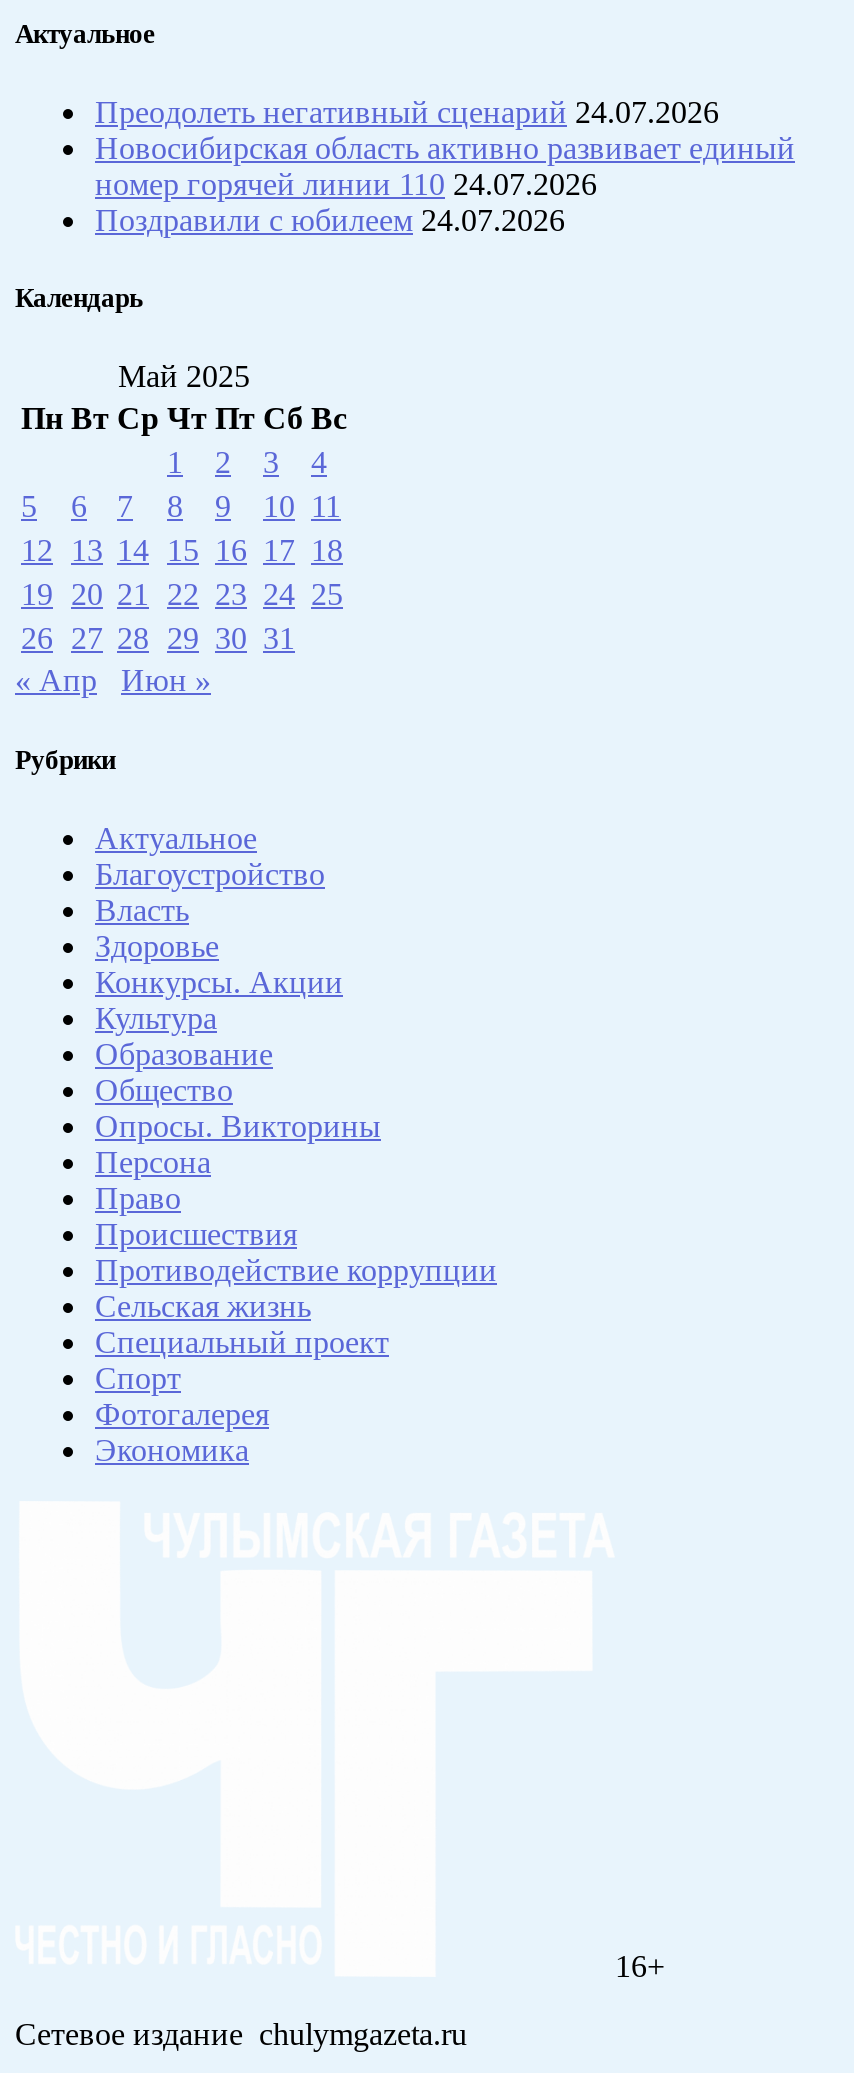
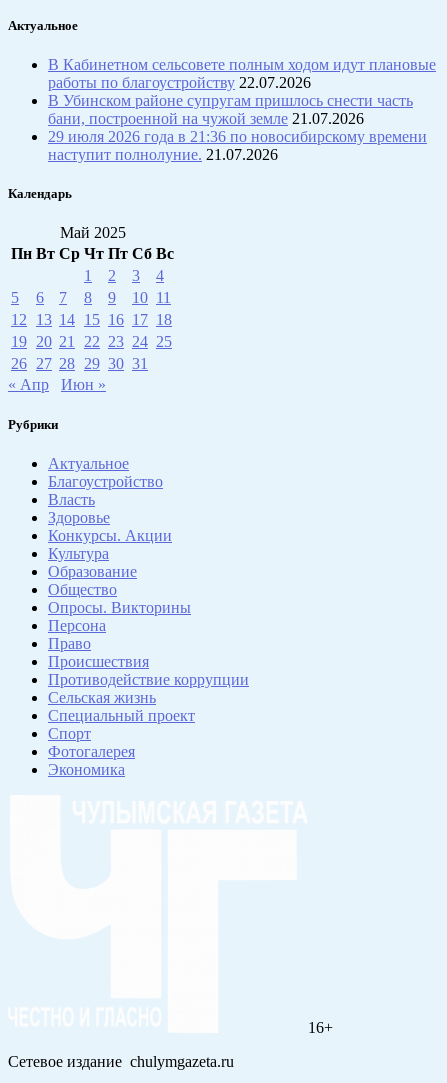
[95,95,795,237] Преодолеть негативный сценарий 24.07.2026 | Новосибирская область активно развивает единый | номер горячей линии 110 24.07.2026 | Поздравили с юбилеем 24.07.2026 -> [48,56,436,163] В Кабинетном сельсовете полным ходом идут плановые | работы по благоустройству 22.07.2026 | В Убинском районе супругам пришлось снести часть | бани, построенной на чужой земле 21.07.2026 | 29 июля 2026 года в 21:36 по новосибирскому времени | наступит полнолуние. 21.07.2026

